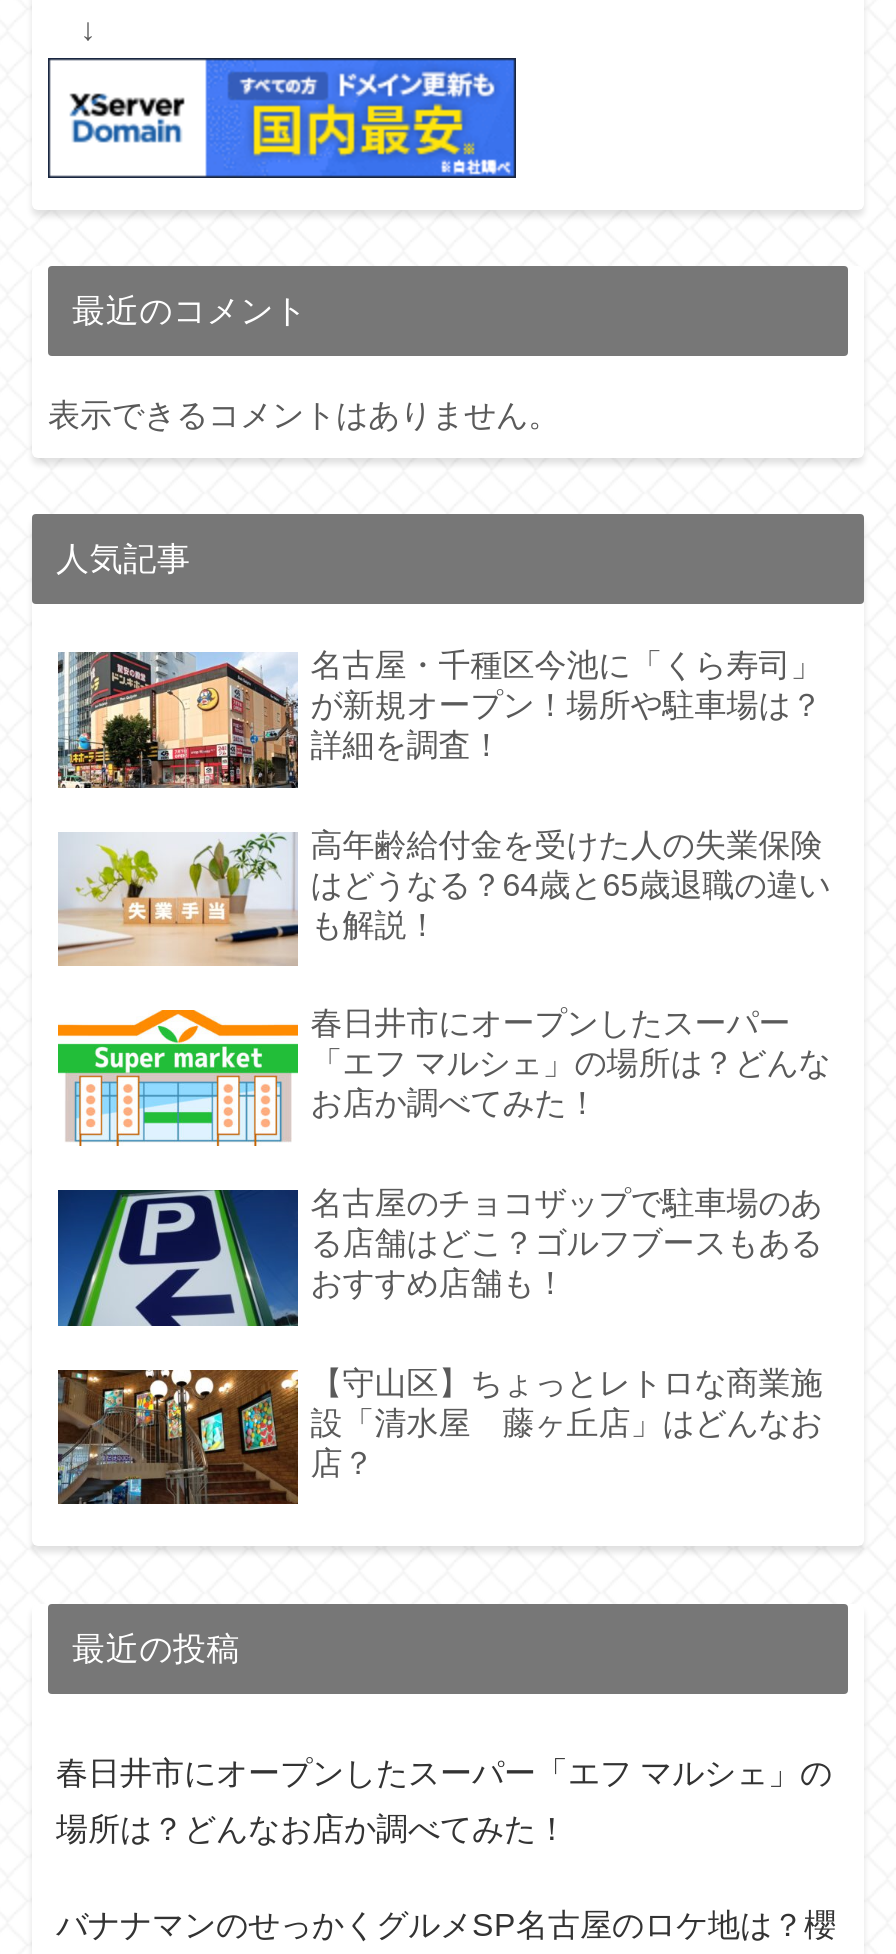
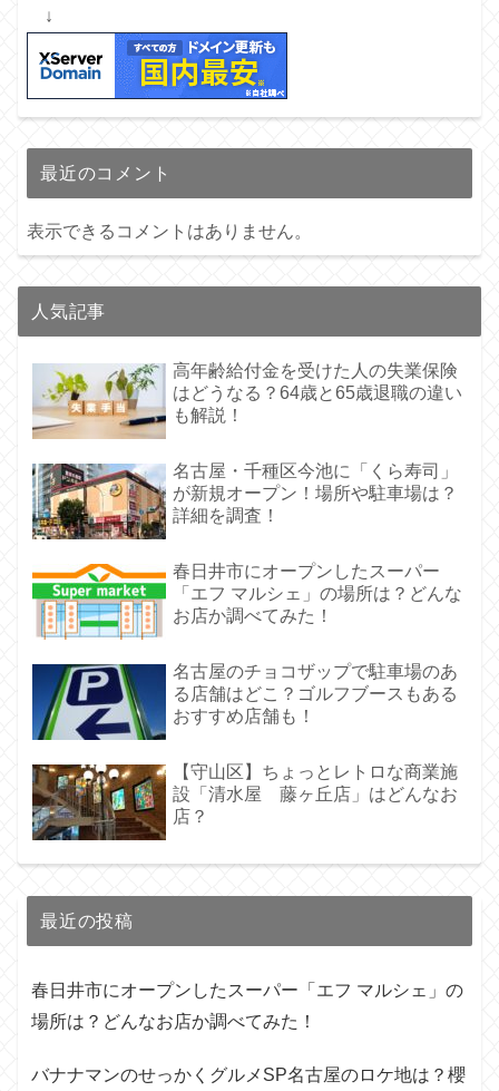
moved [56,649,822,790] -> [31,462,458,540]: [image] | 名古屋・千種区今池に「くら寿司」 | が新規オープン！場所や駐車場は？ | 詳細を調査！
moved [58,828,830,968] -> [32,362,462,439]: [image] | 高年齢給付金を受けた人の失業保険 | はどうなる？64歳と65歳退職の違い | も解説！

